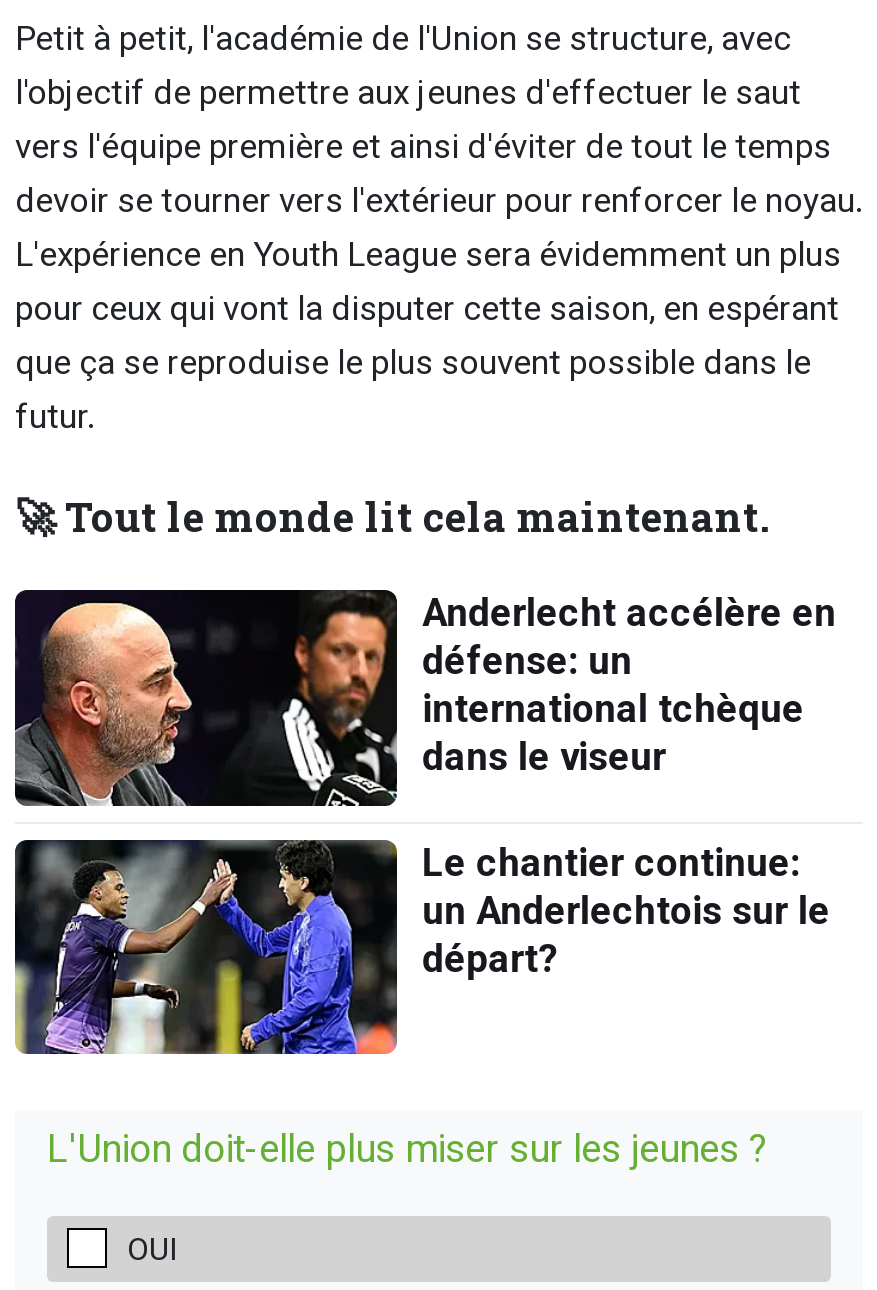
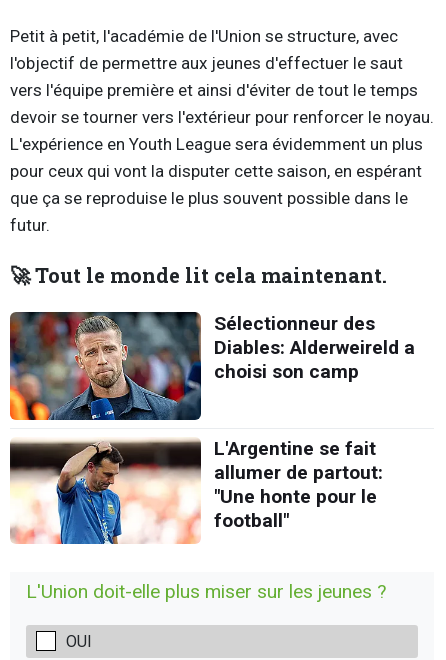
[13,588,836,808] [image] | Anderlecht accélère en | défense: un | international tchèque | dans le viseur -> [9,311,415,421] [image] | Sélectionneur des | Diables: Alderweireld a | choisi son camp
[13,838,830,1056] [image] | Le chantier continue: | un Anderlechtois sur le | départ? -> [9,437,383,545] [image] | L'Argentine se fait | allumer de partout: | "Une honte pour le | football"

